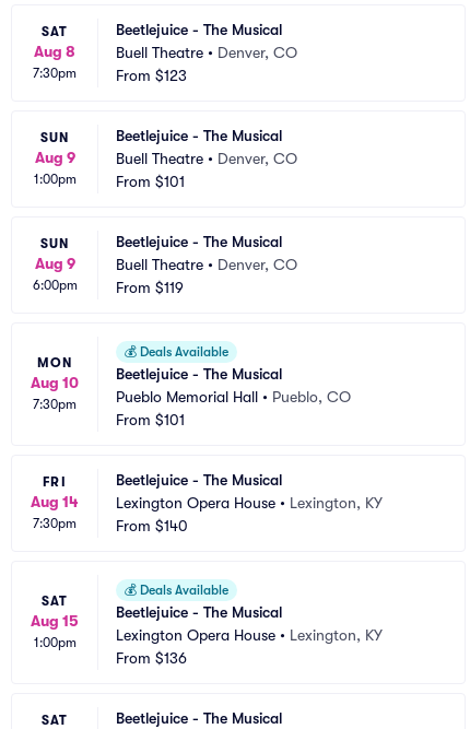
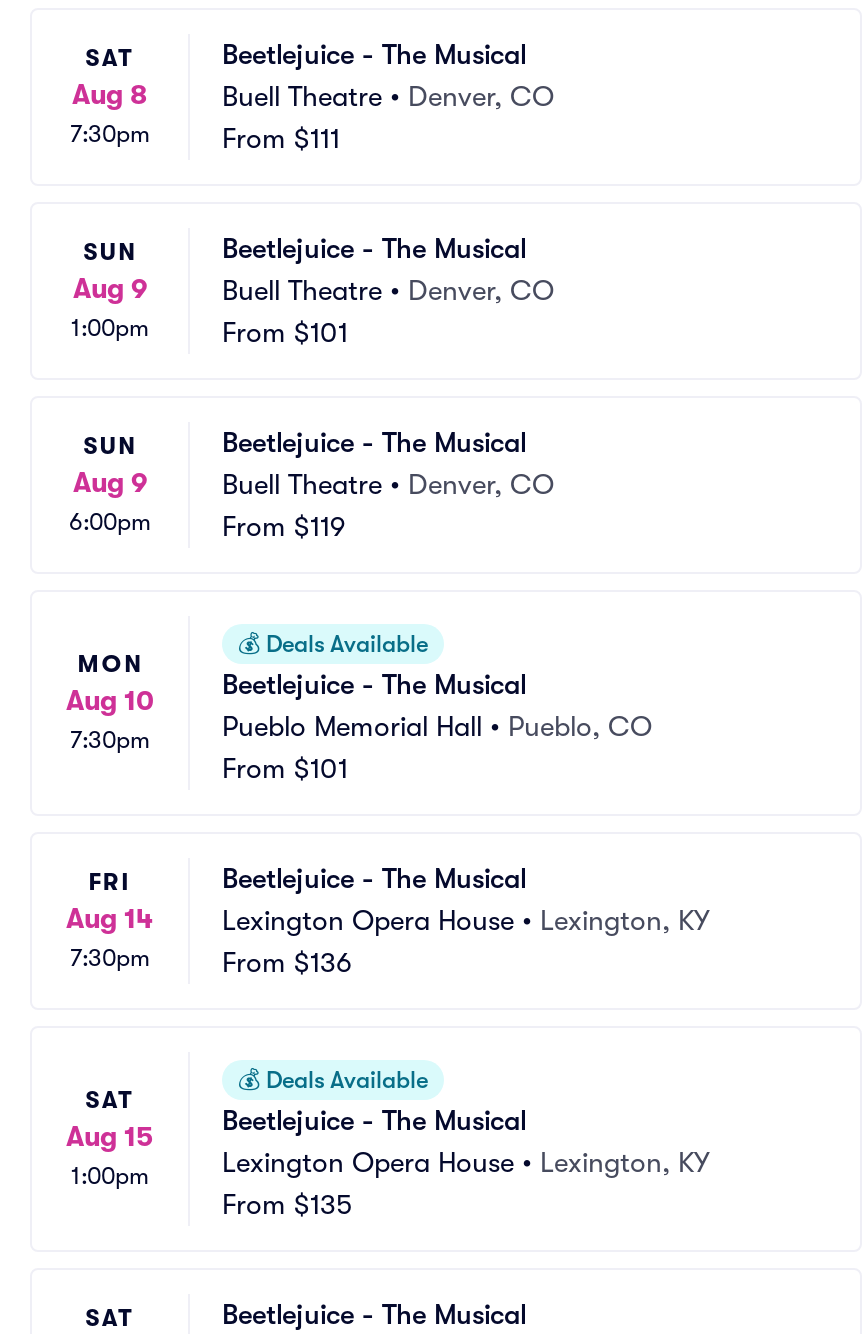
[116,67,187,84] From $123 -> [222,122,340,154] From $111
[116,517,188,534] From $140 -> [222,946,352,978] From $136
[116,649,187,667] From $136 -> [222,1188,352,1220] From $135

